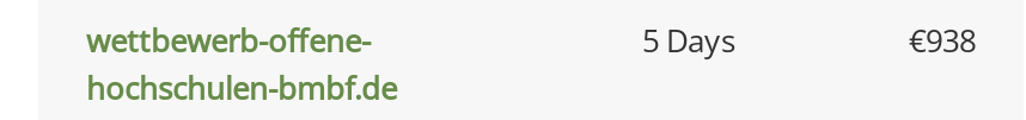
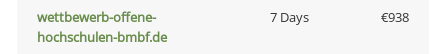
[642,18,735,61] 5 Days -> [269,7,308,25] 7 Days

